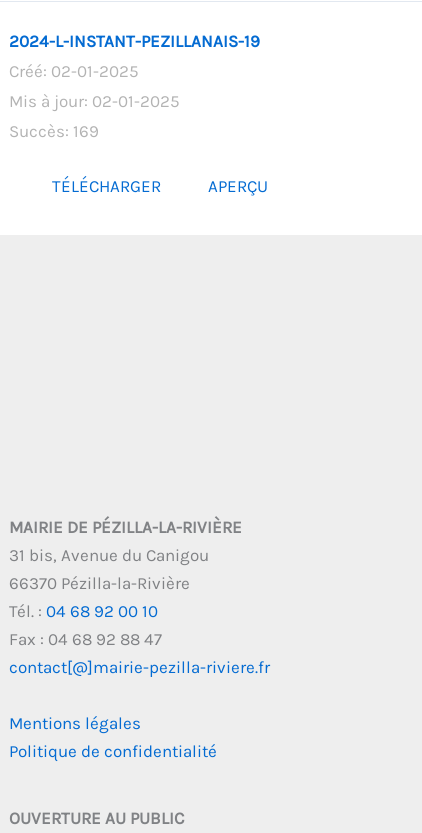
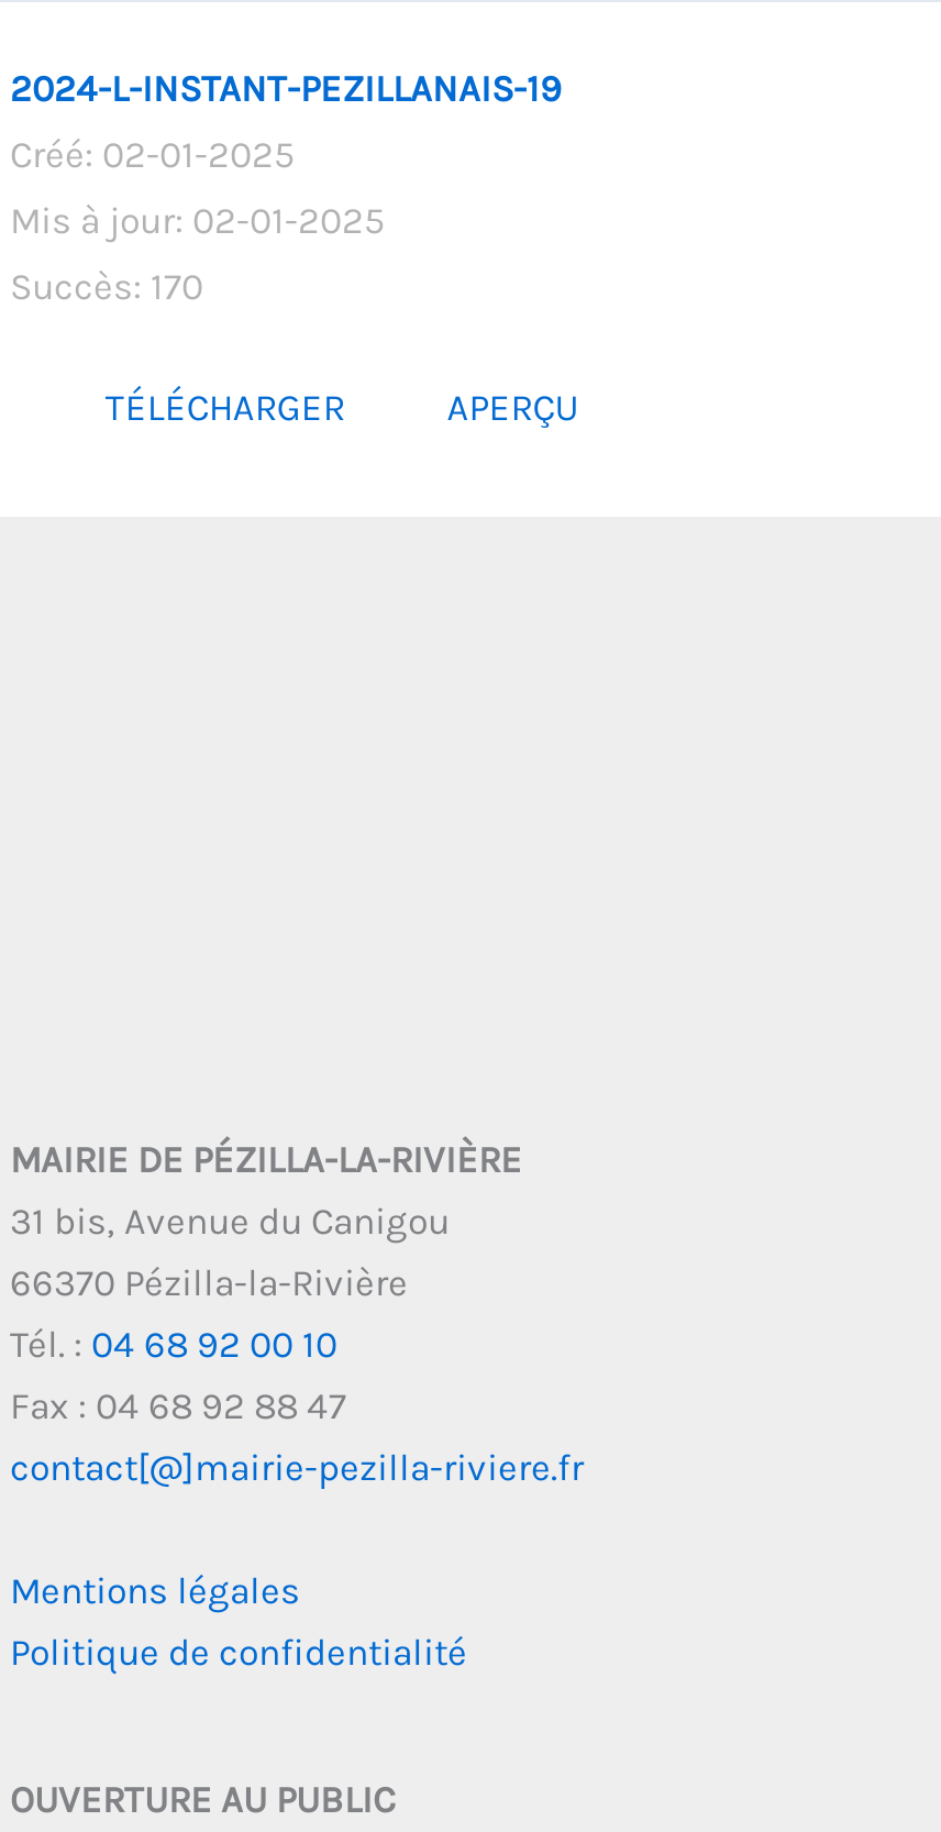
[9,121,99,141] Succès: 169 -> [10,265,203,309] Succès: 170

